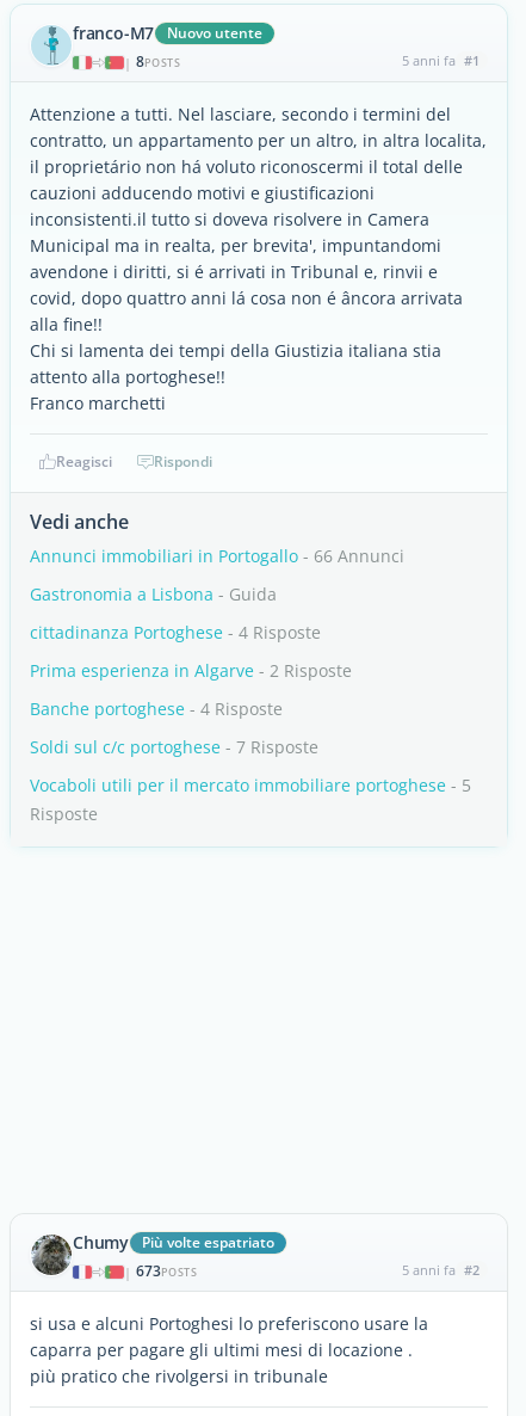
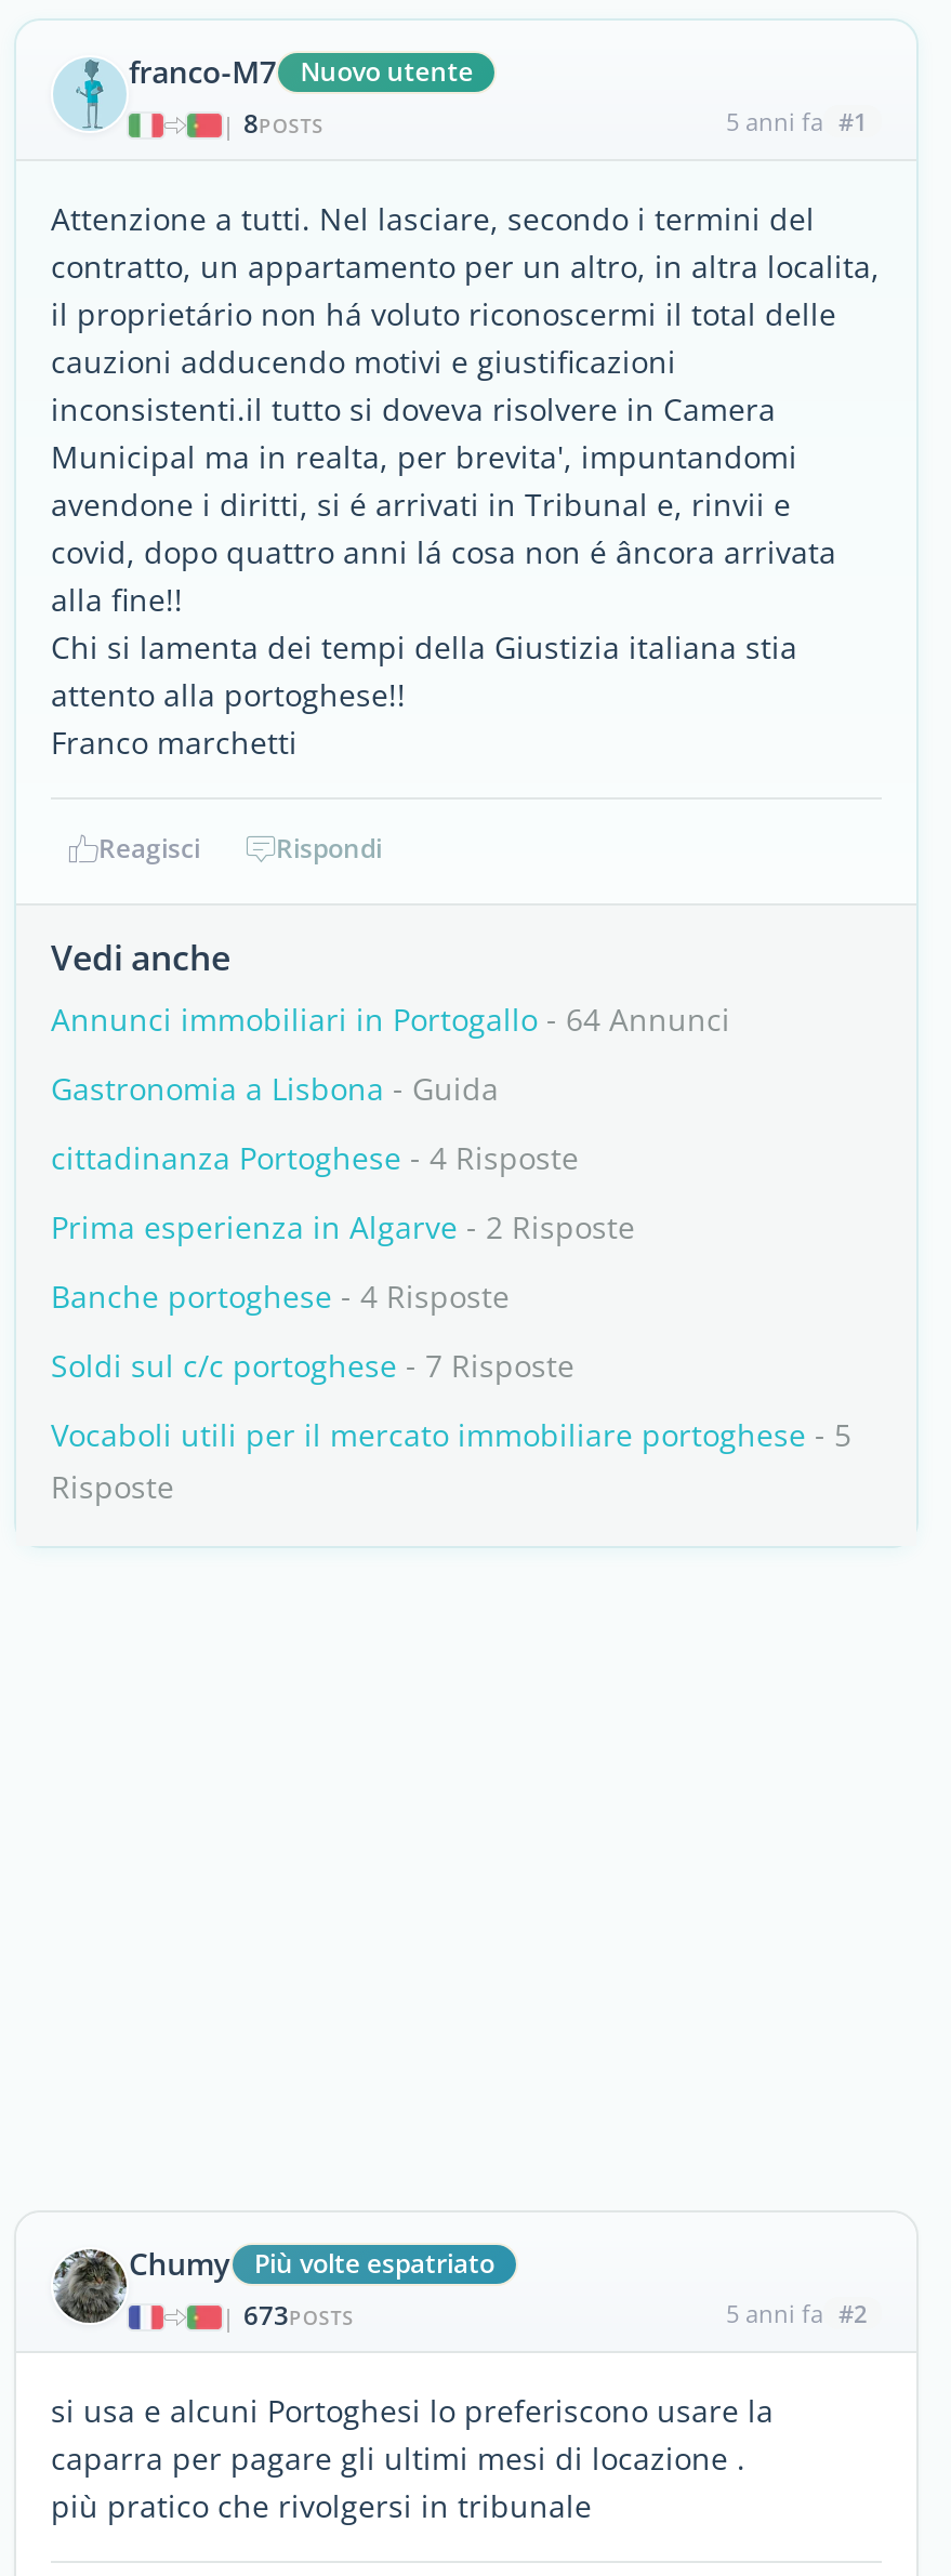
[30,544,404,567] Annunci immobiliari in Portogallo - 66 Annunci -> [51,999,730,1040] Annunci immobiliari in Portogallo - 64 Annunci

